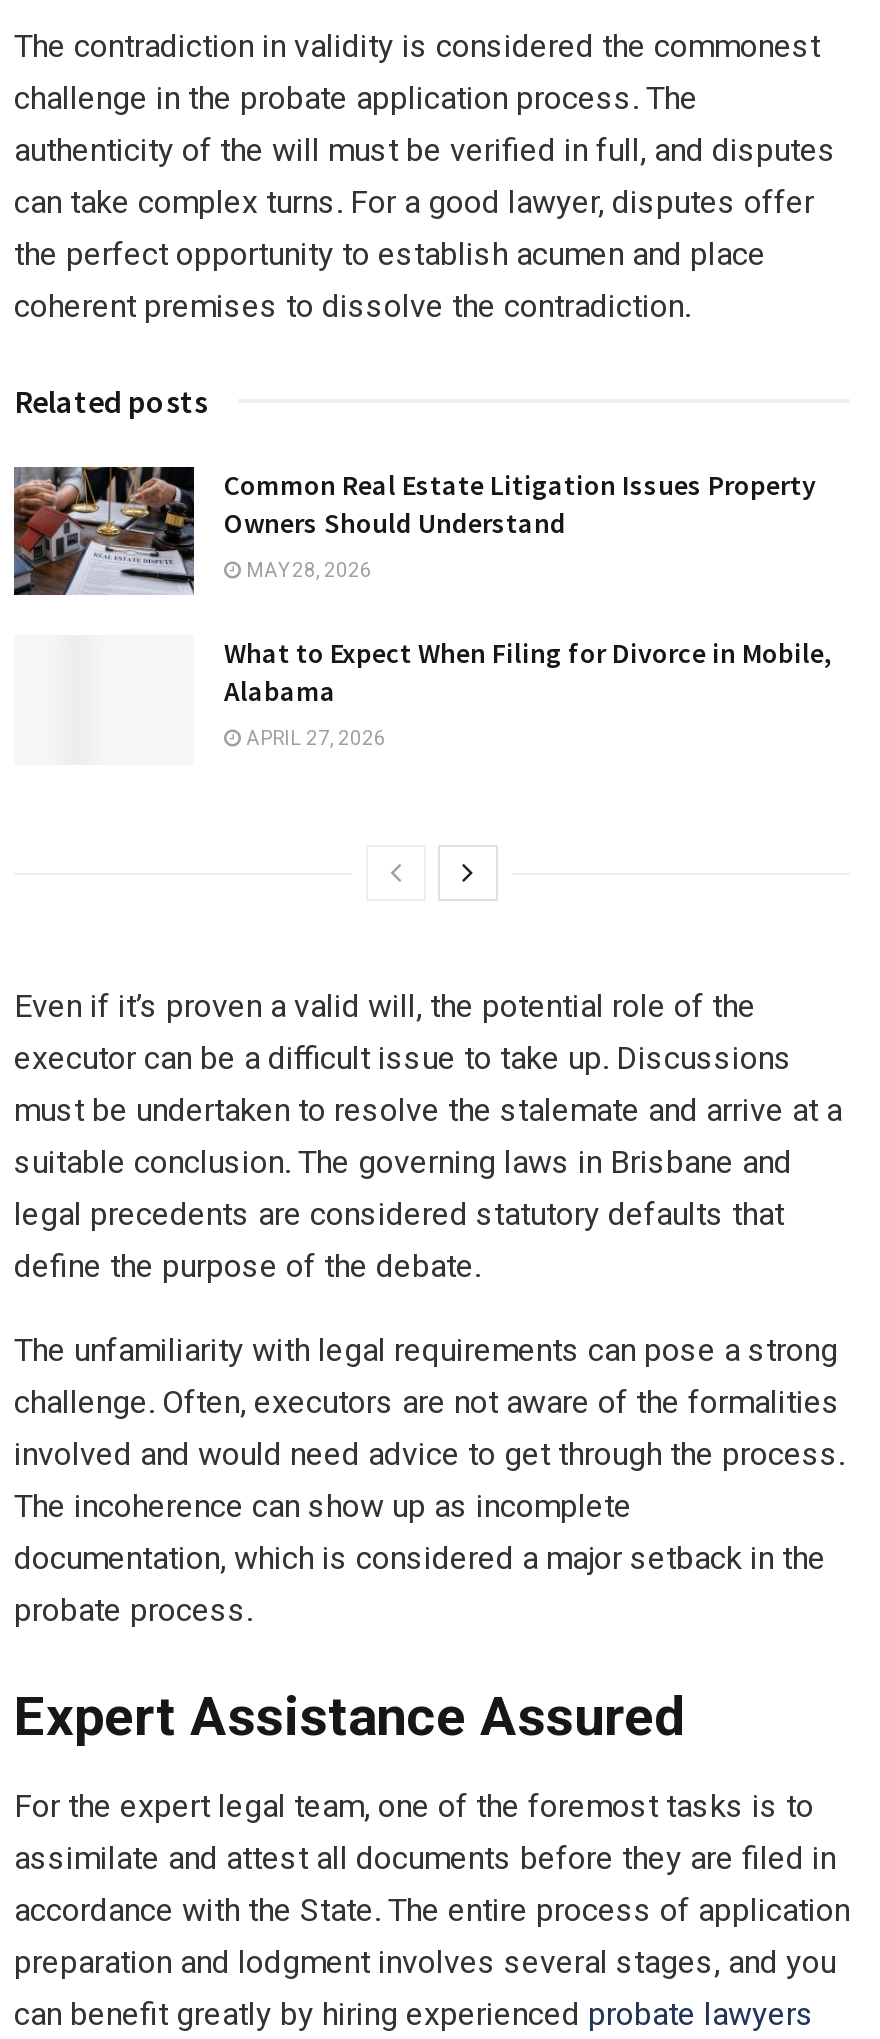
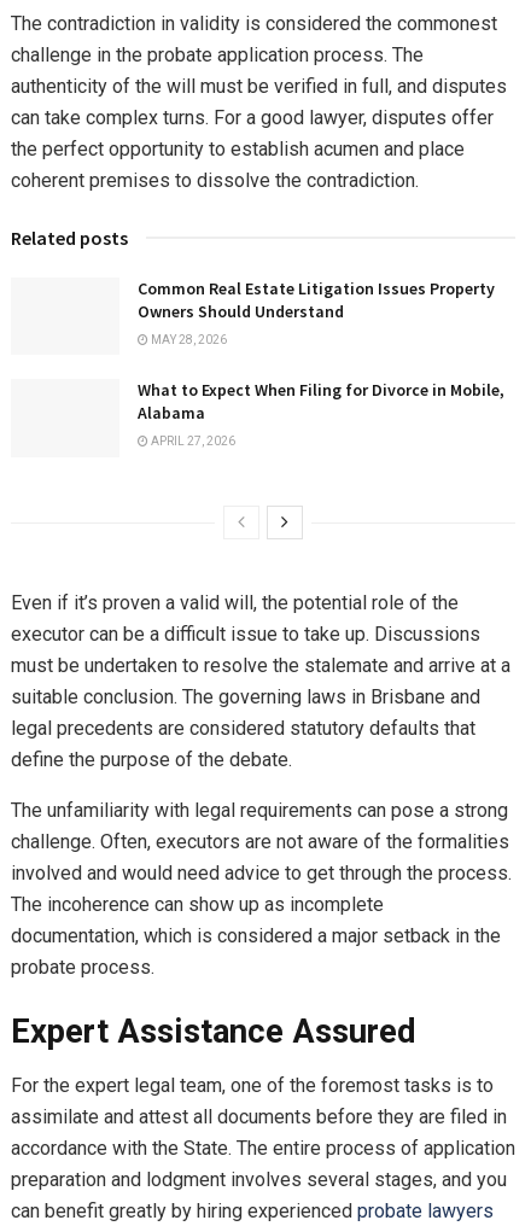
[12,465,196,597] [image] -> none

